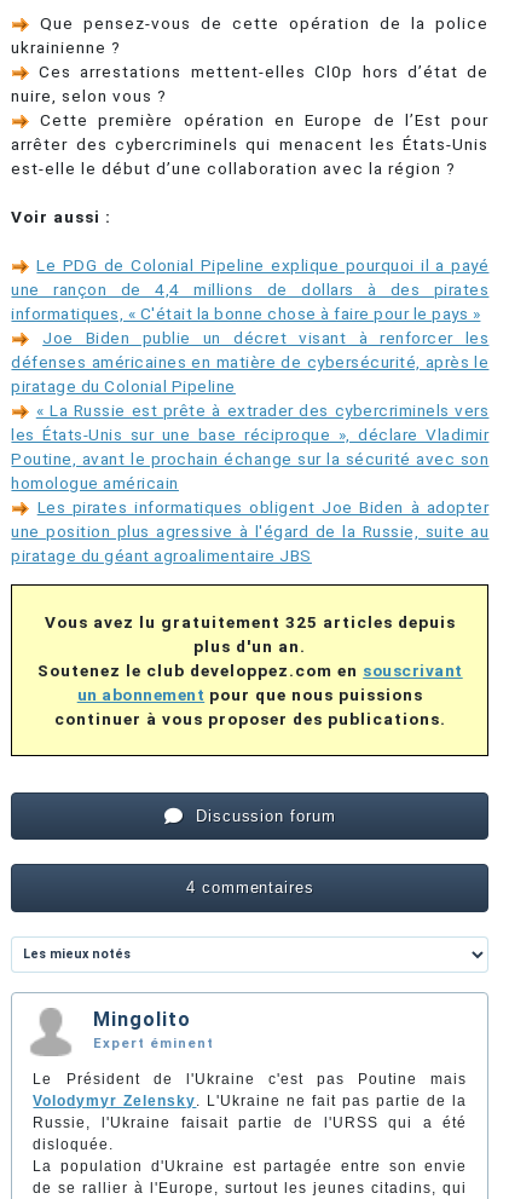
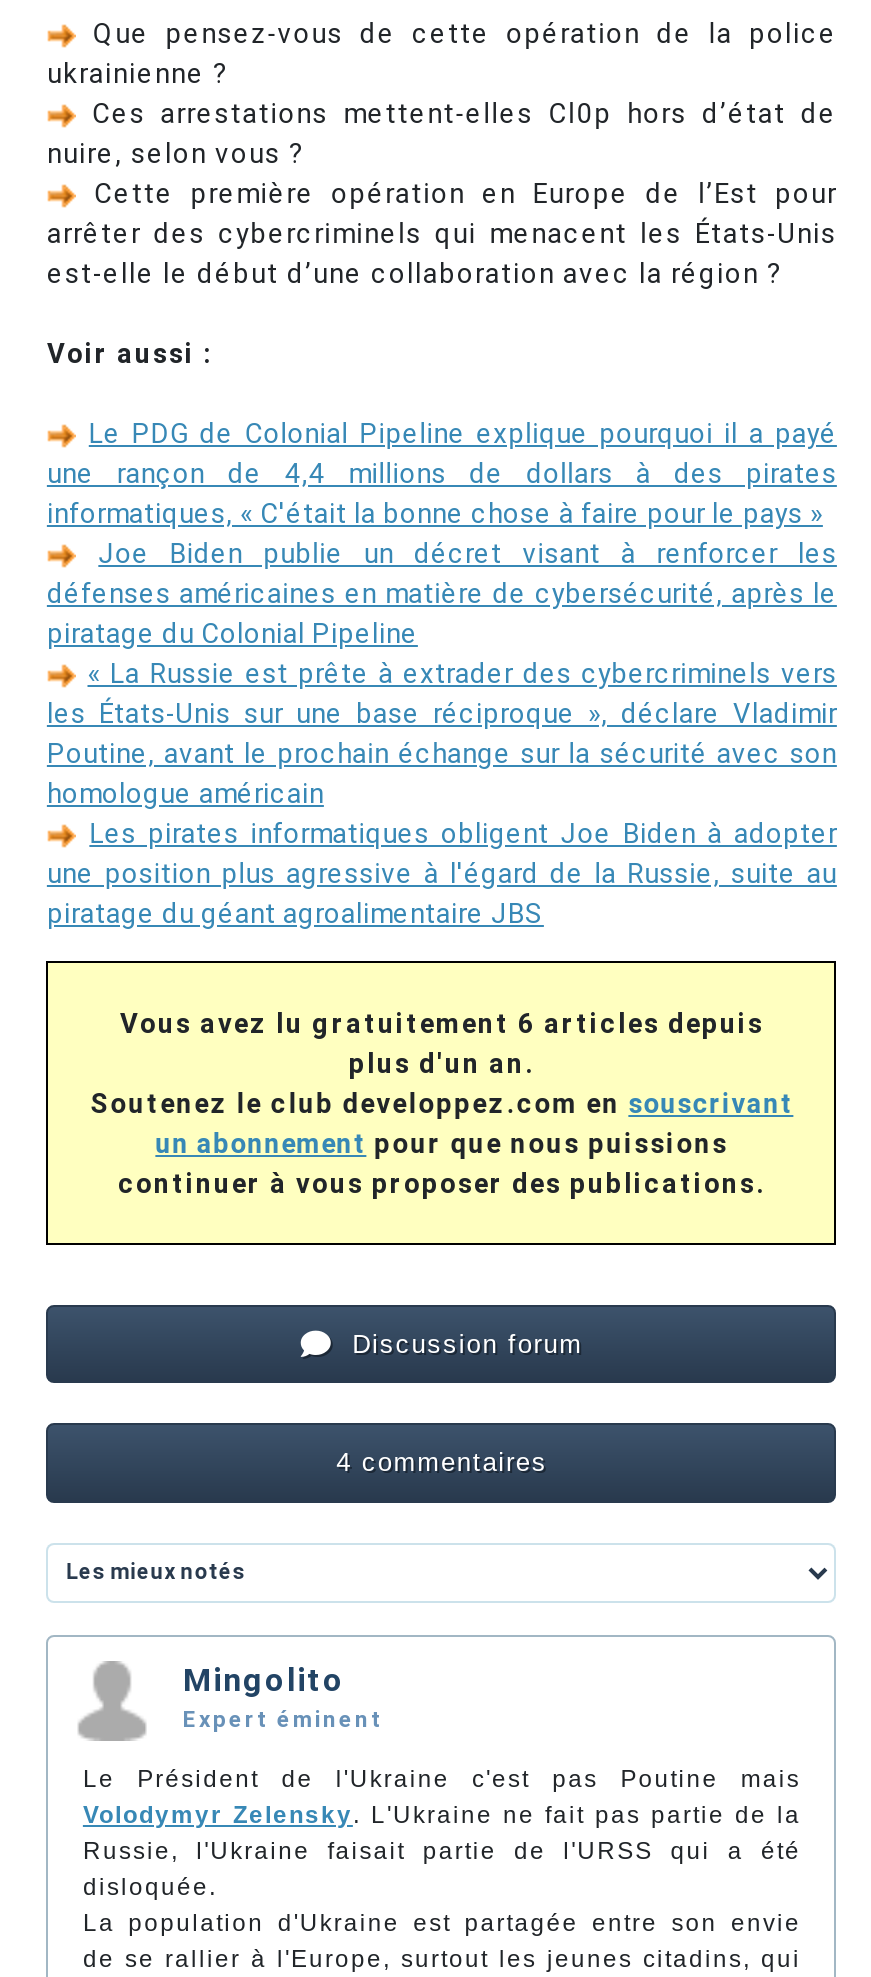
[45,612,456,631] Vous avez lu gratuitement 325 articles depuis -> [120,1007,764,1039] Vous avez lu gratuitement 6 articles depuis

